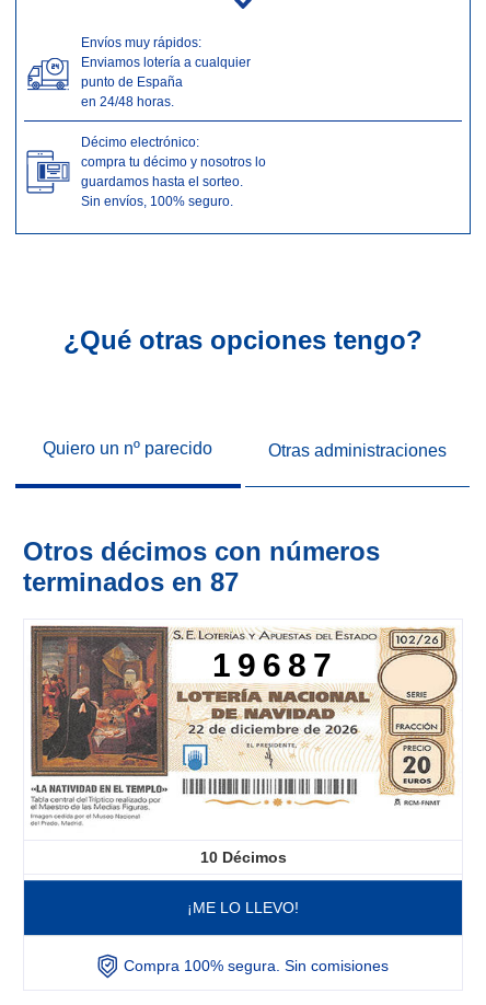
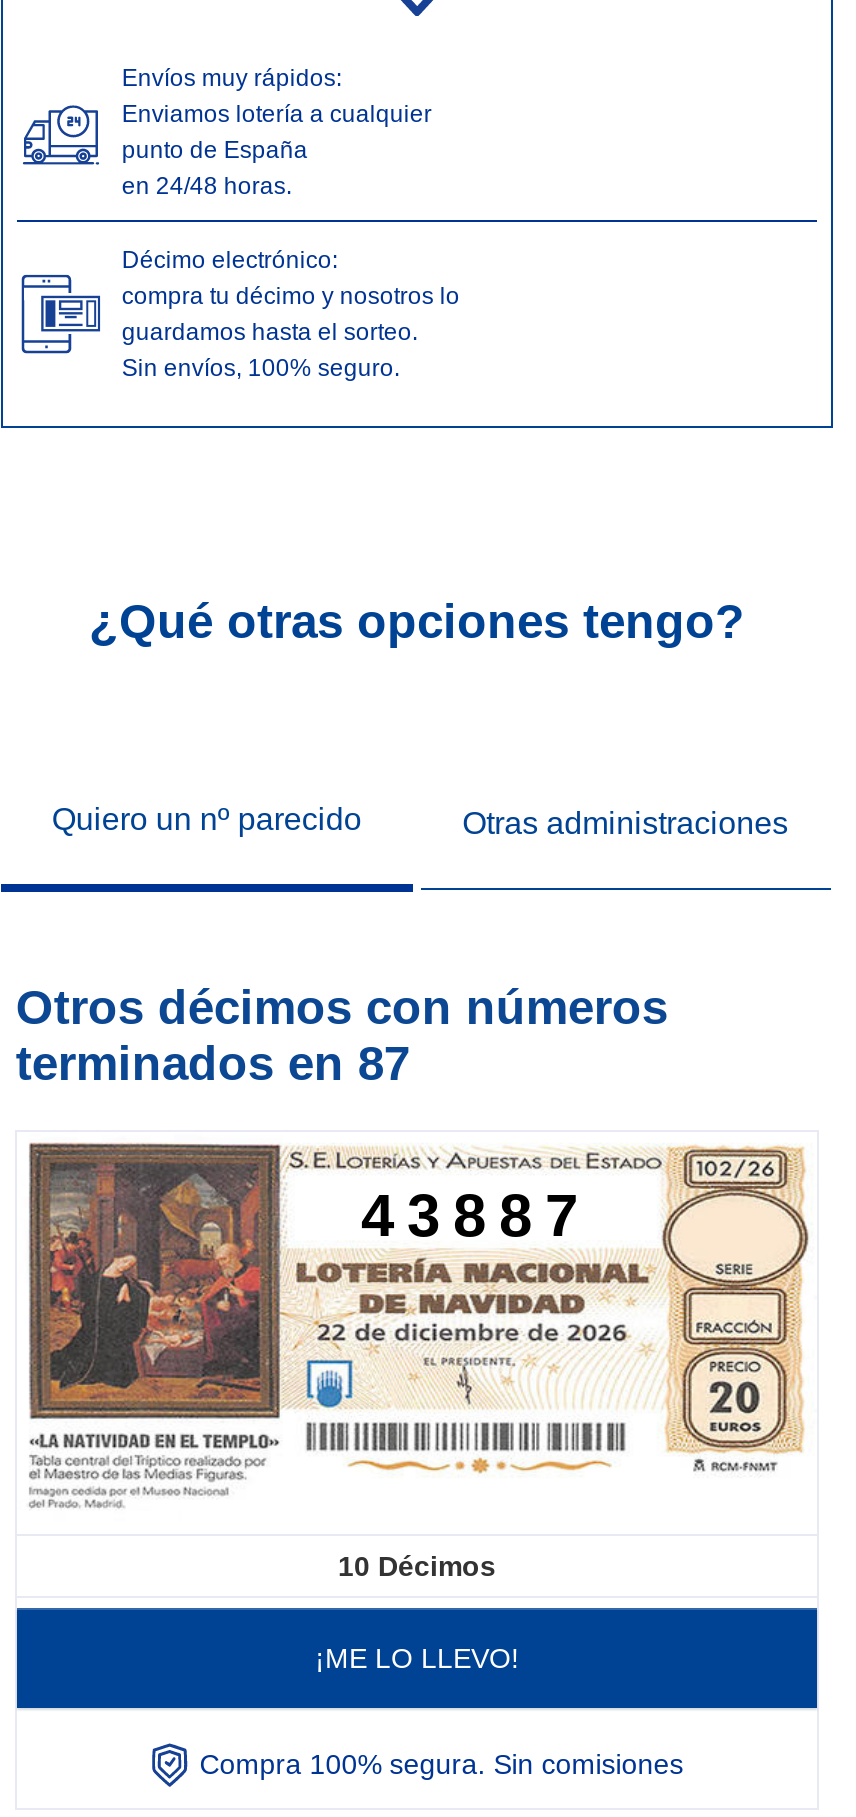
[212,647,338,683] 19687 -> [361,1182,591,1248] 43887

